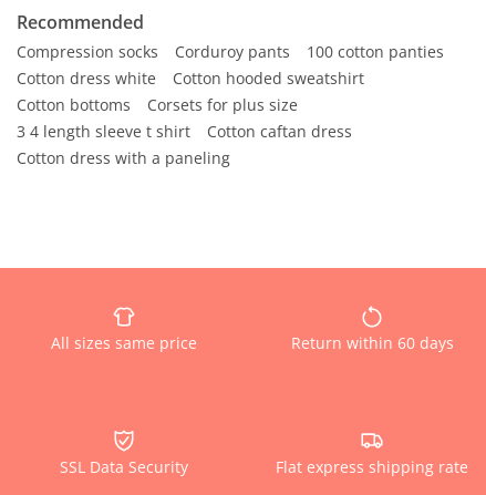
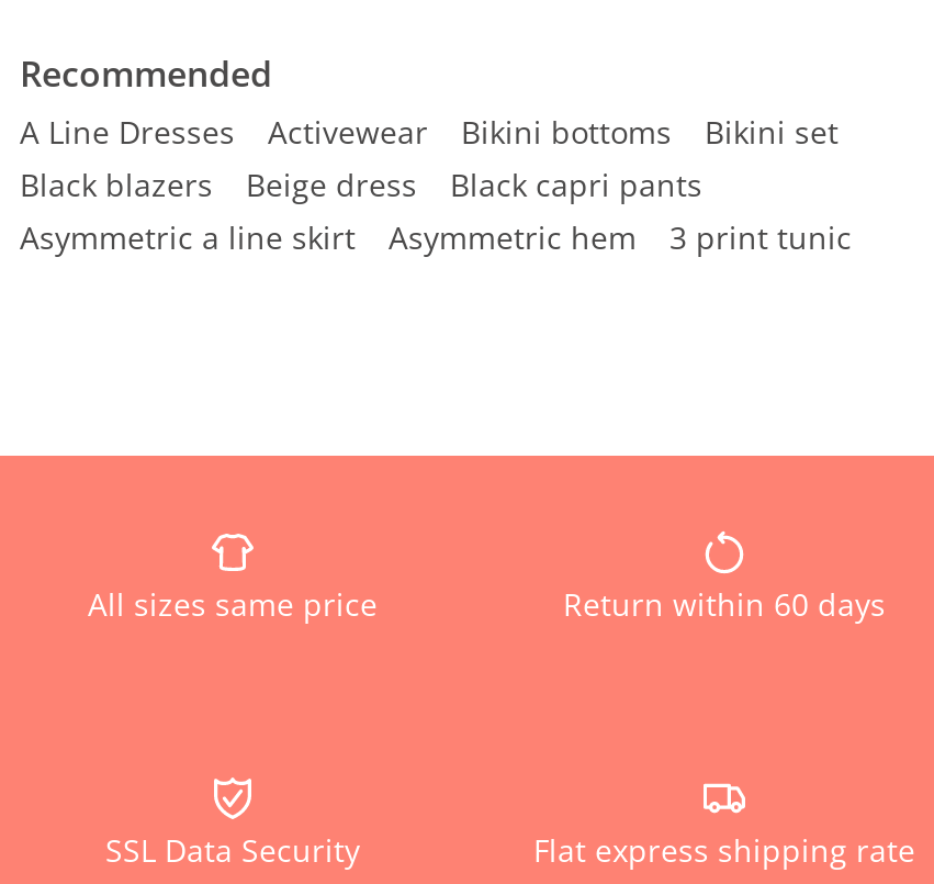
[17,41,444,168] Compression socks | Corduroy pants | 100 cotton panties | Cotton dress white | Cotton hooded sweatshirt | Cotton bottoms | Corsets for plus size | 3 4 length sleeve t shirt | Cotton caftan dress | Cotton dress with a paneling -> [20,111,852,258] A Line Dresses | Activewear | Bikini bottoms | Bikini set | Black blazers | Beige dress | Black capri pants | Asymmetric a line skirt | Asymmetric hem | 3 print tunic

